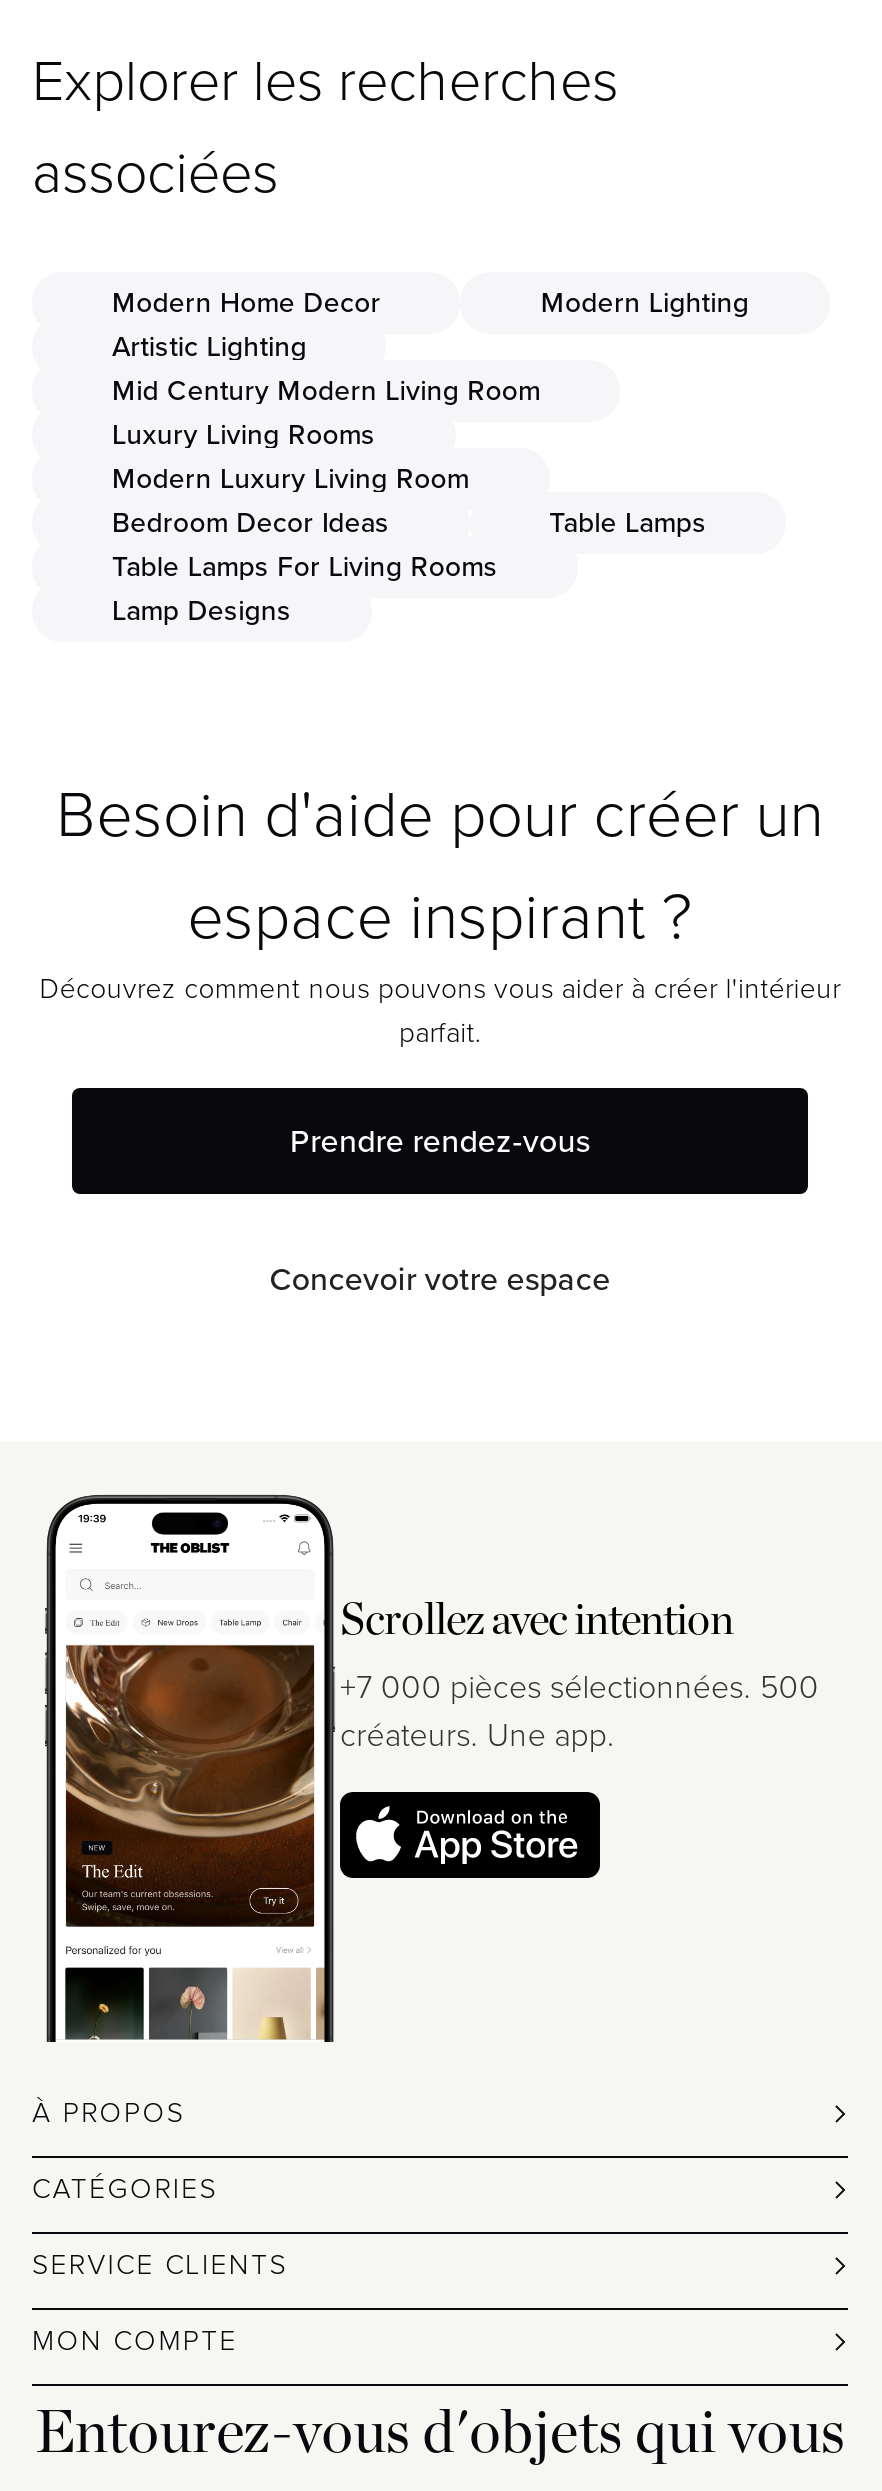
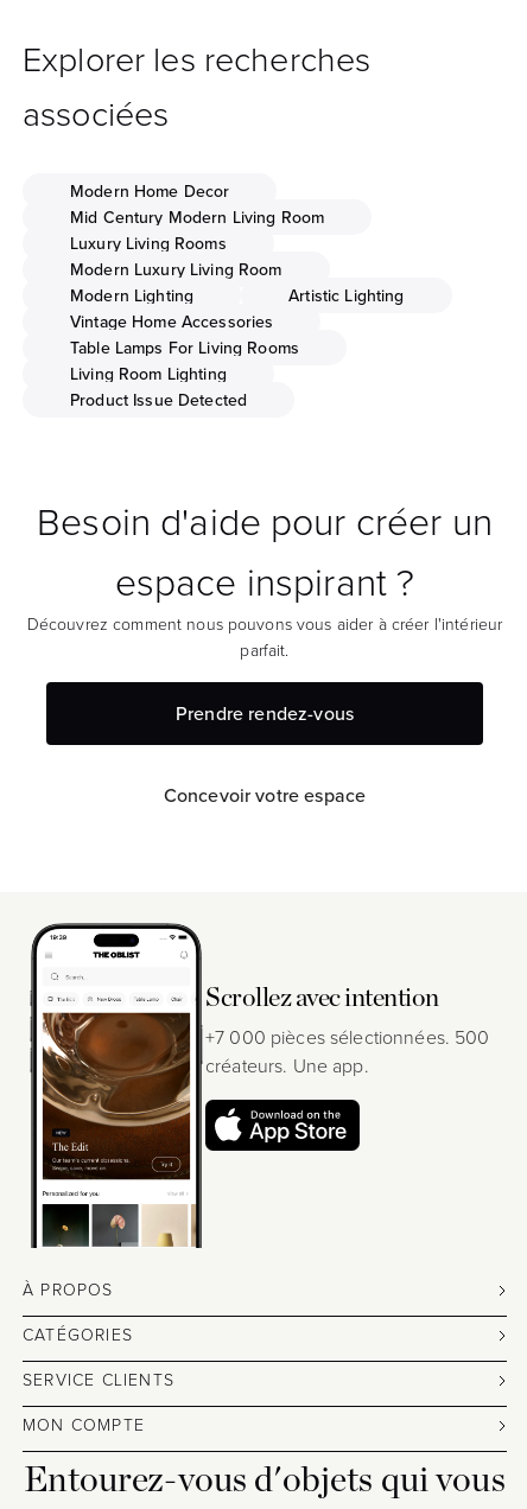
moved [112,282,749,368] -> [70,283,404,307]: Modern Lighting | Artistic Lighting
moved [112,370,540,500] -> [70,205,324,281]: Mid Century Modern Living Room | Luxury Living Rooms | Modern Luxury Living Room
[112,502,706,544] Bedroom Decor Ideas | Table Lamps -> [70,309,273,333] Vintage Home Accessories
[112,590,291,632] Lamp Designs -> [70,362,247,411] Living Room Lighting | Product Issue Detected

